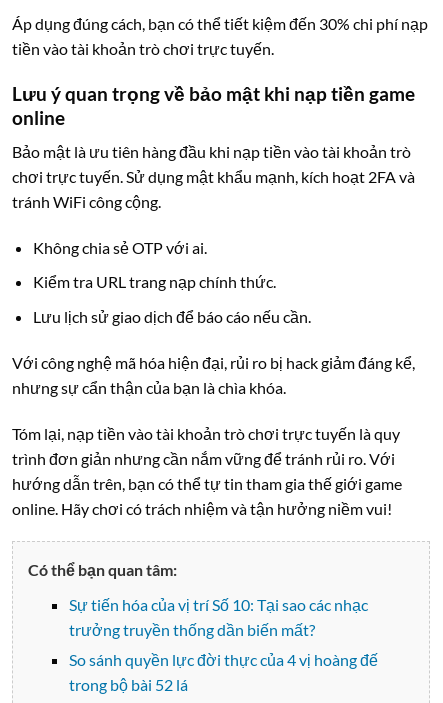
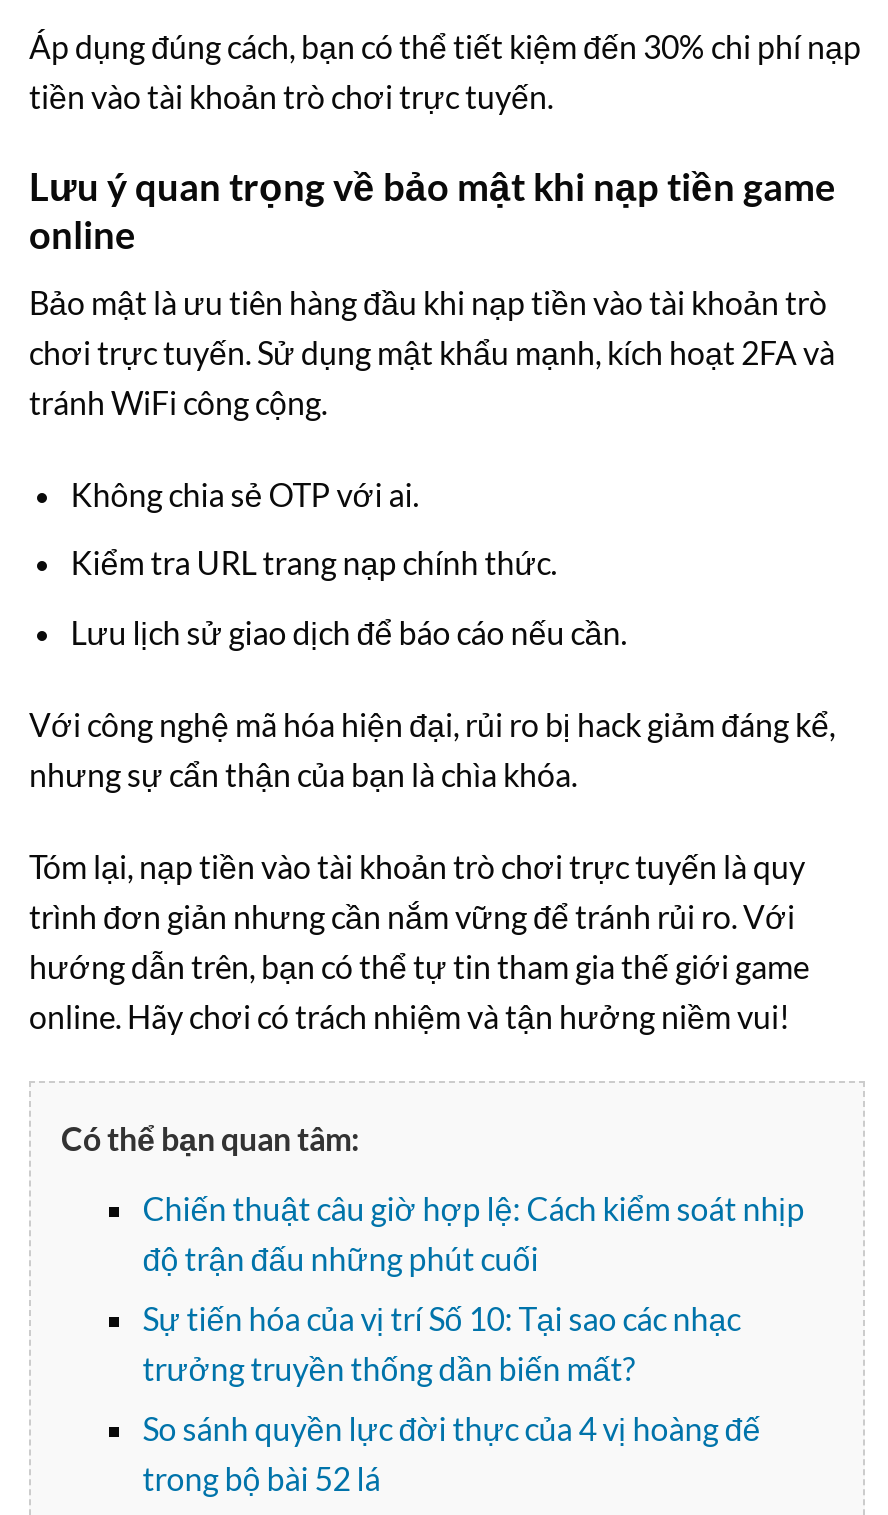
none -> [143,1190,805,1278] Chiến thuật câu giờ hợp lệ: Cách kiểm soát nhịp | độ trận đấu những phút cuối

